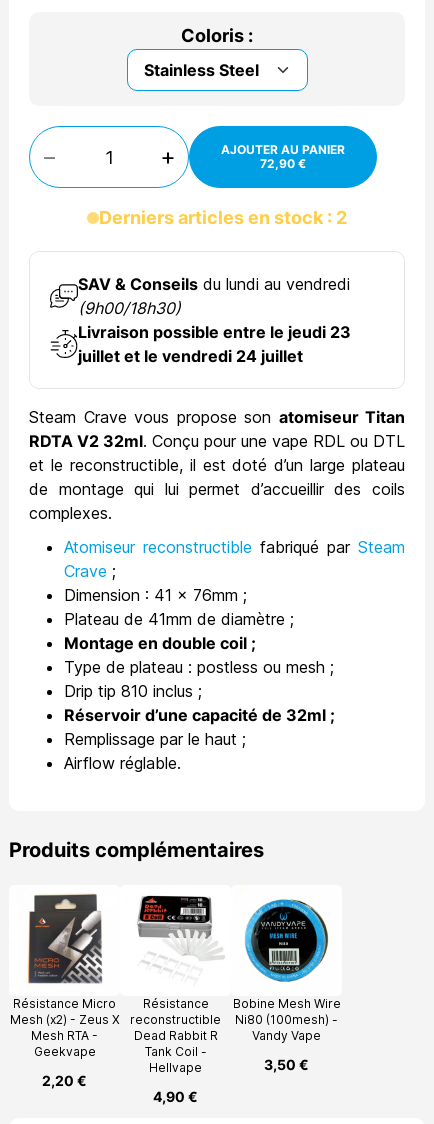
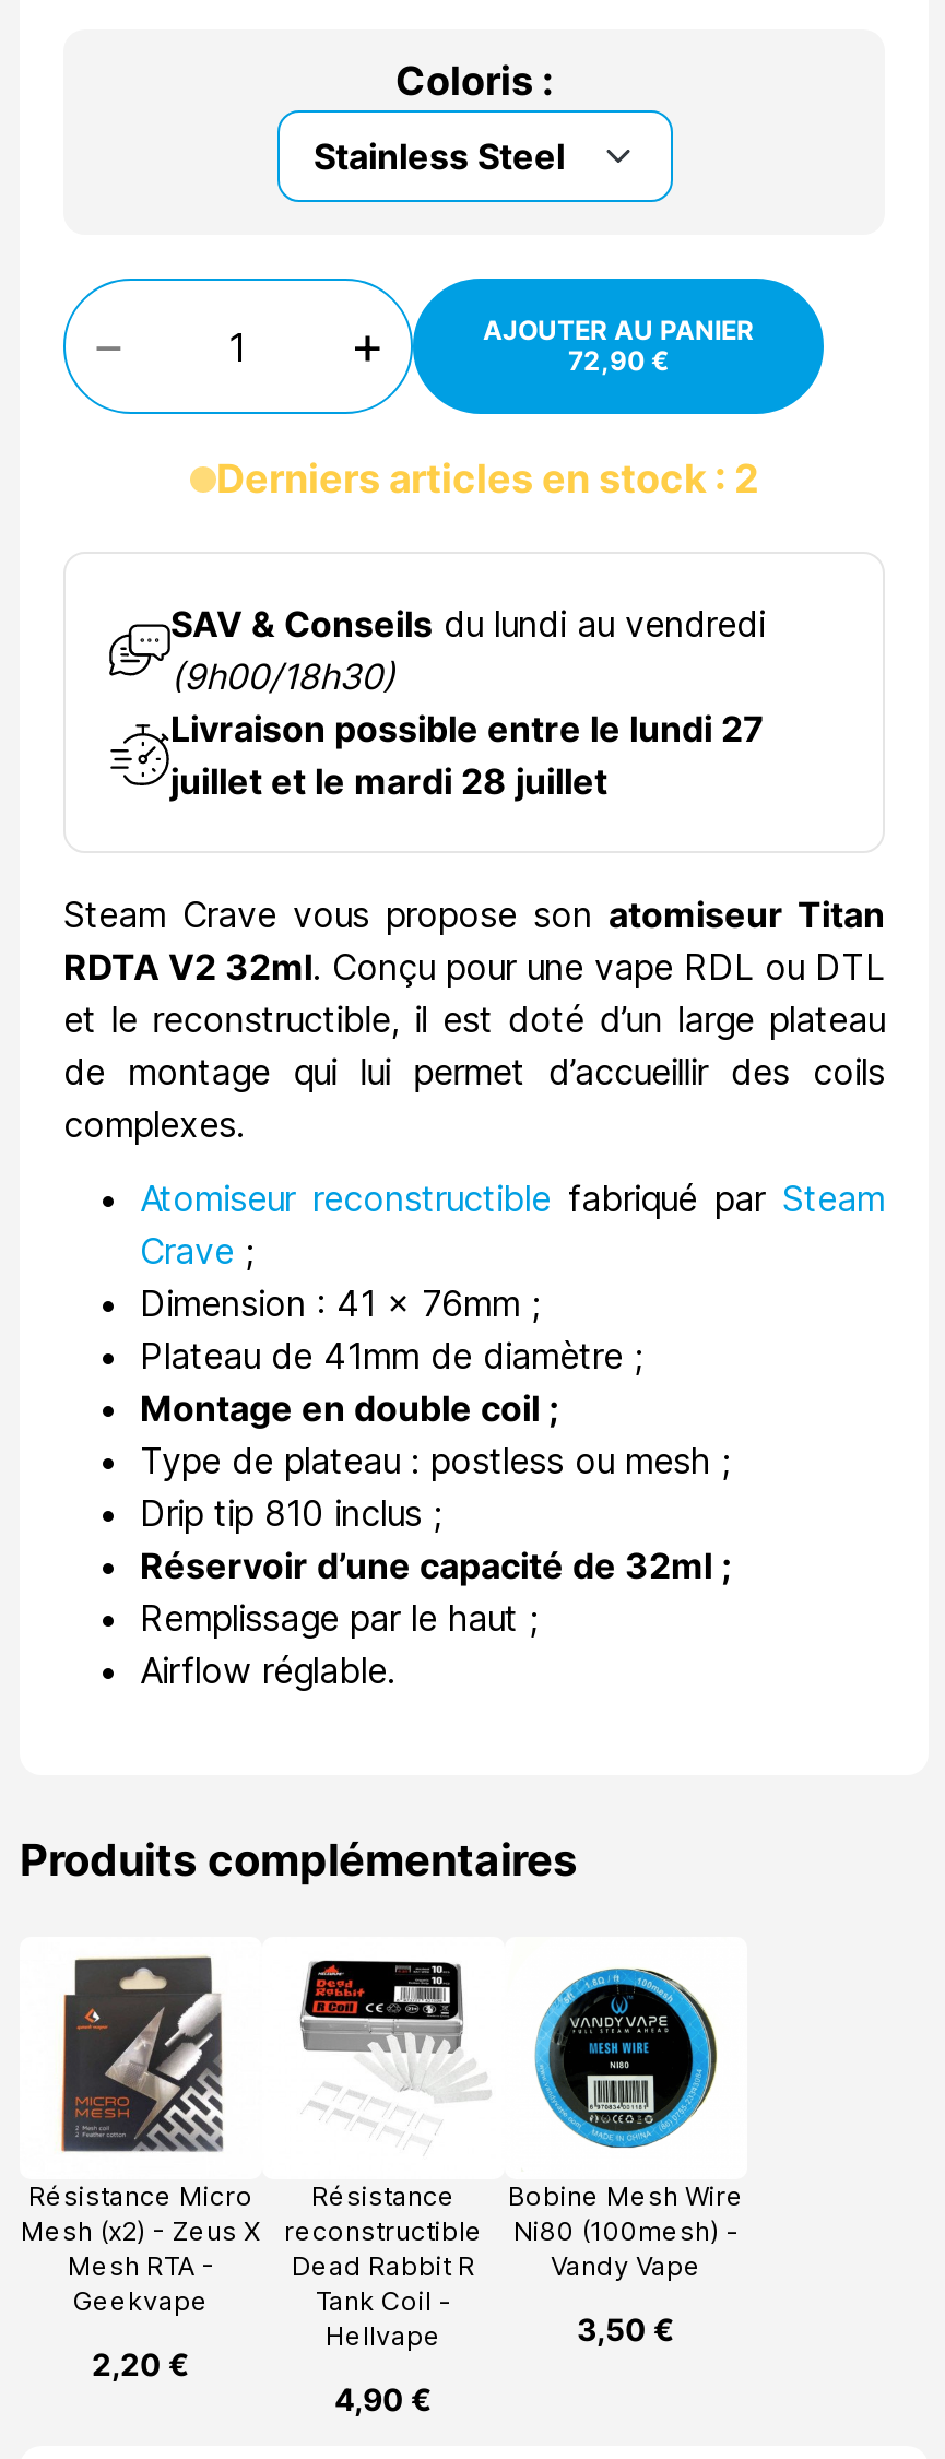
[78,322,351,342] Livraison possible entre le jeudi 23 -> [170,707,765,751] Livraison possible entre le lundi 27
[78,346,303,366] juillet et le vendredi 24 juillet -> [170,760,607,803] juillet et le mardi 28 juillet

